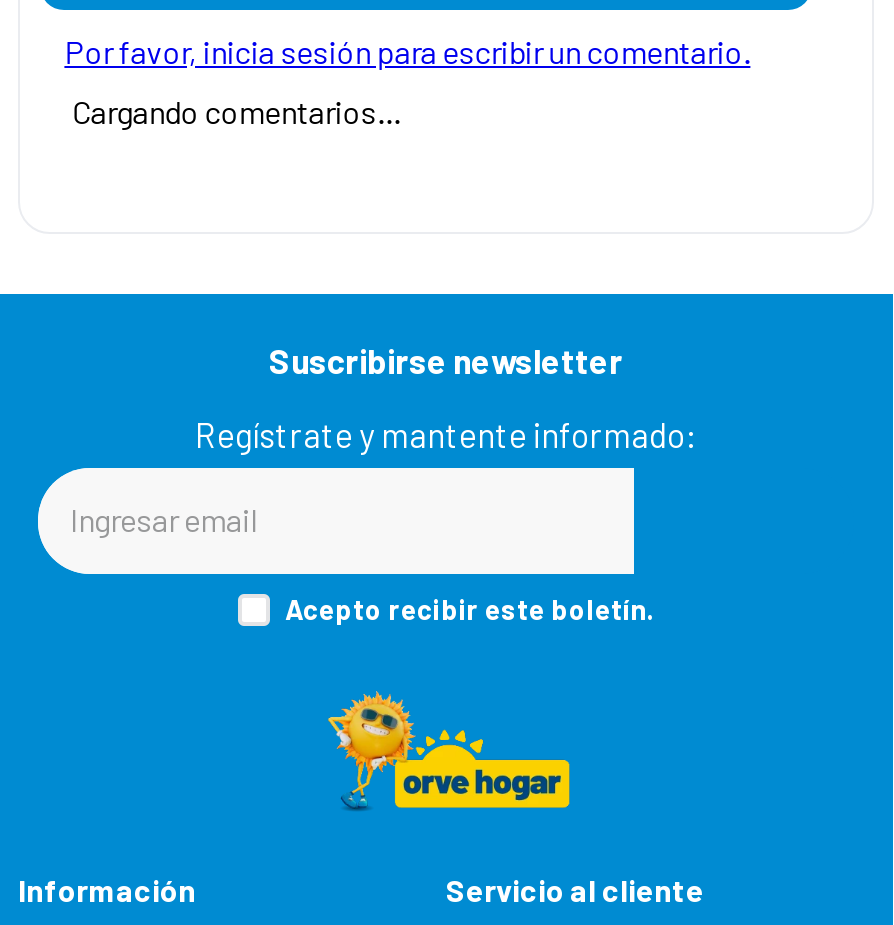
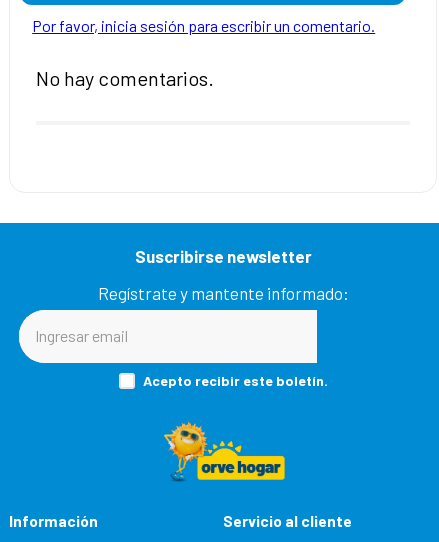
[72,93,402,131] Cargando comentarios… -> [36,66,214,90] No hay comentarios.

